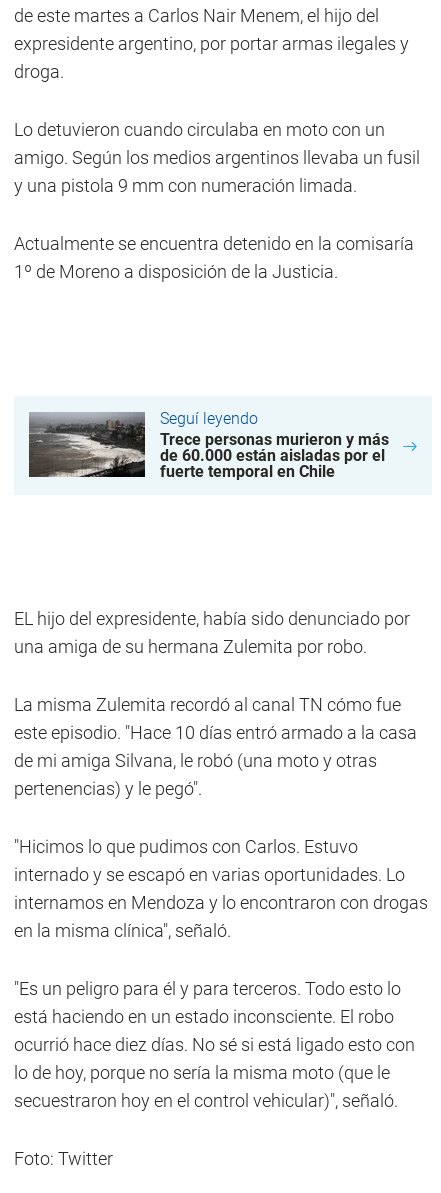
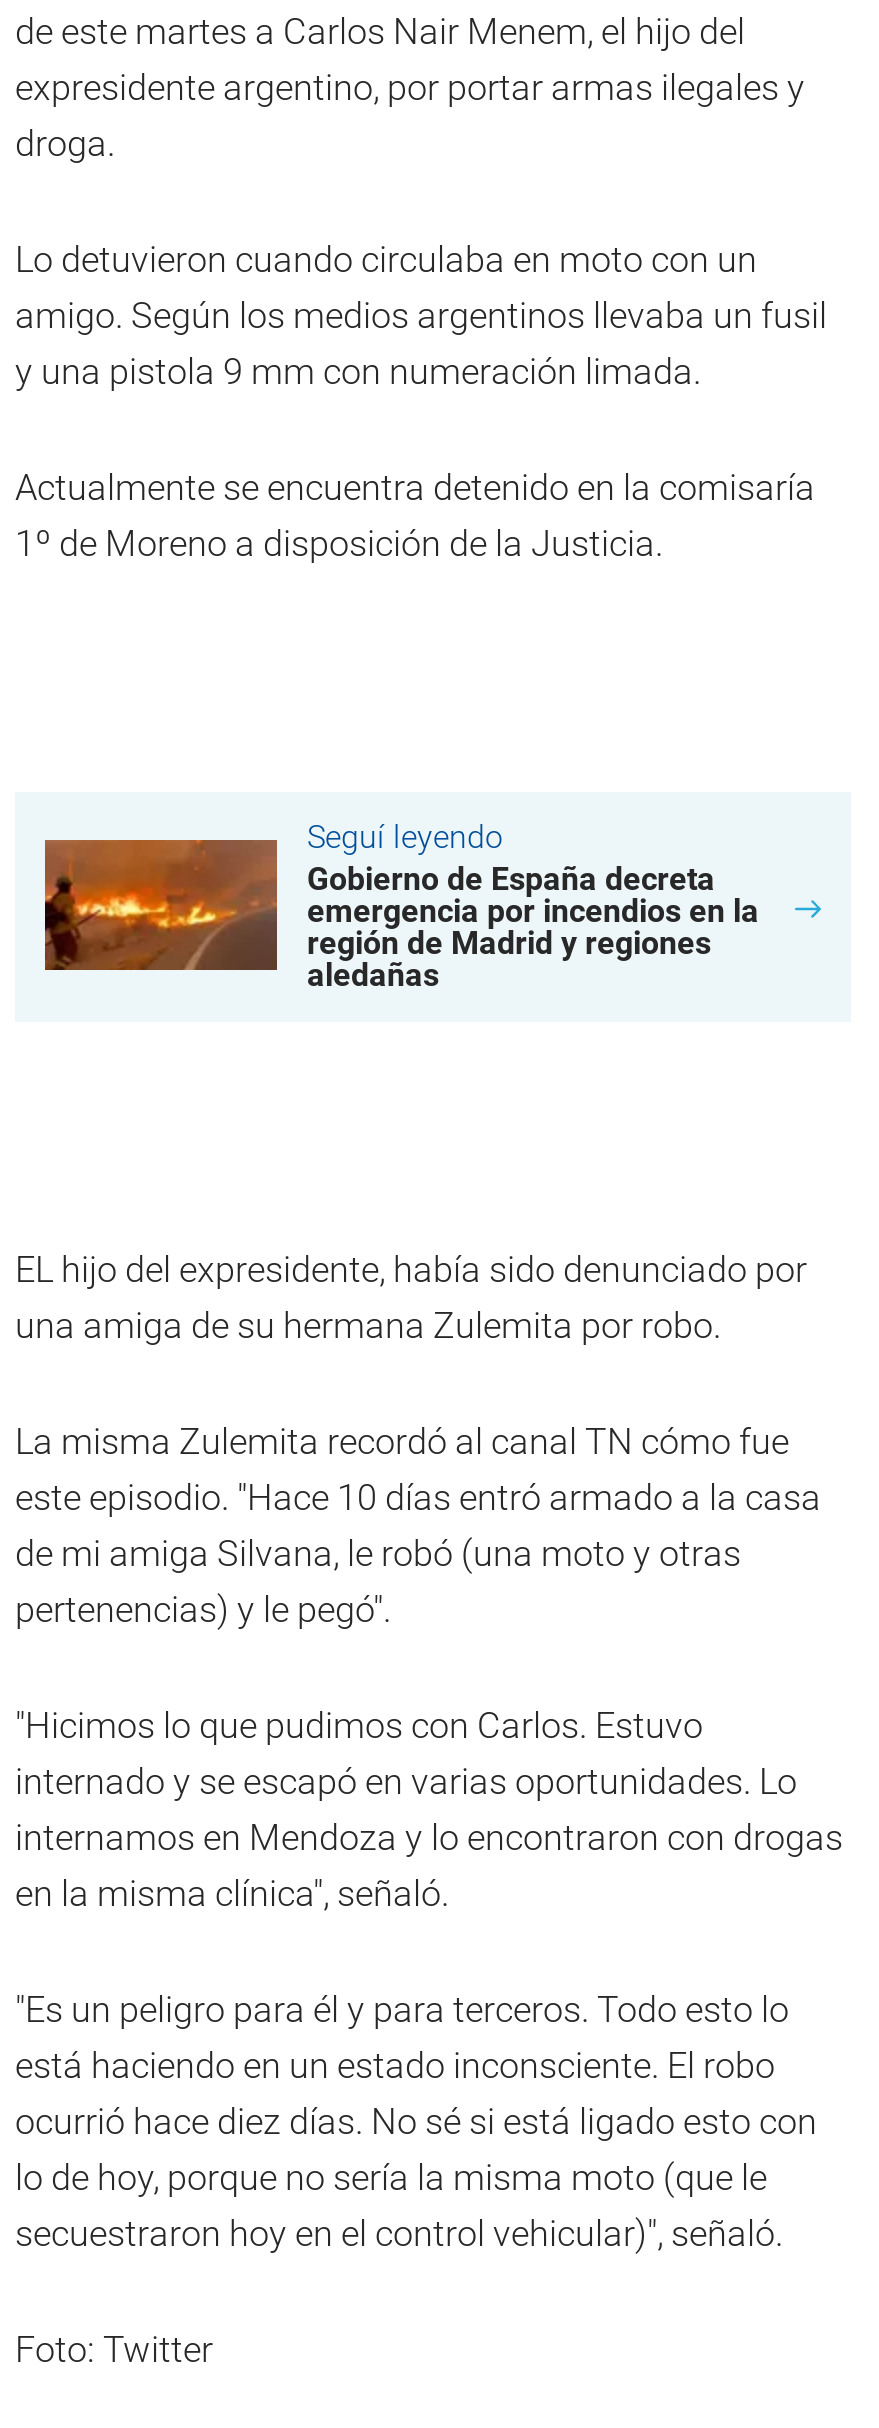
[28,411,389,481] [image] | Trece personas murieron y más | de 60.000 están aisladas por el | fuerte temporal en Chile -> [43,824,759,994] [image] | Gobierno de España decreta | emergencia por incendios en la | región de Madrid y regiones | aledañas

